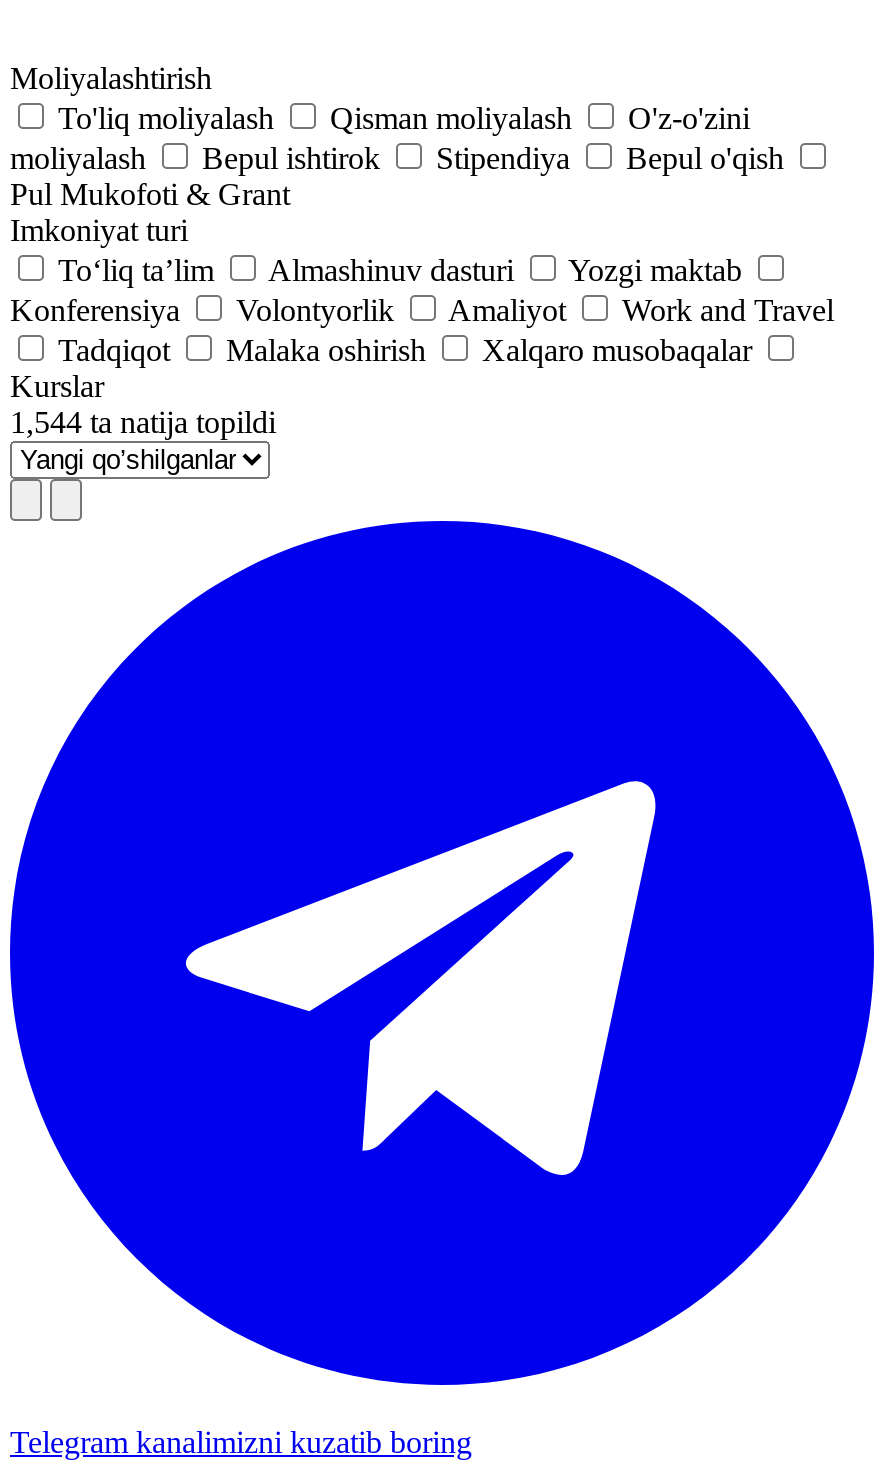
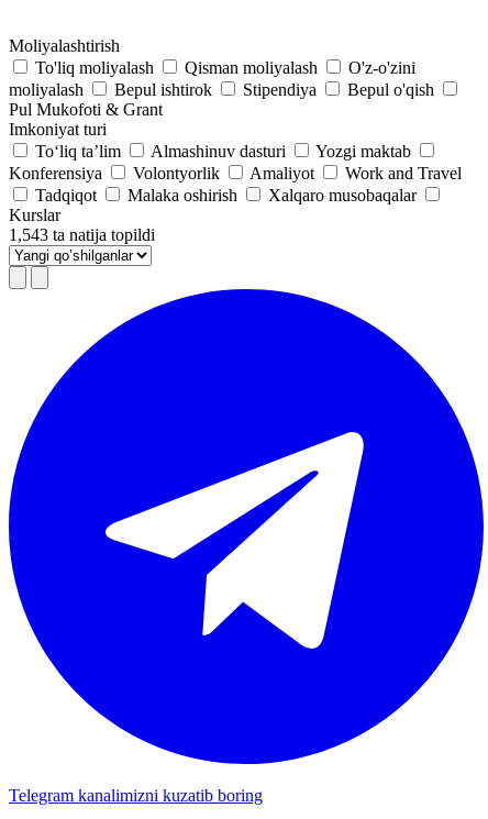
[10,404,276,438] 1,544 ta natija topildi -> [9,225,155,244] 1,543 ta natija topildi

